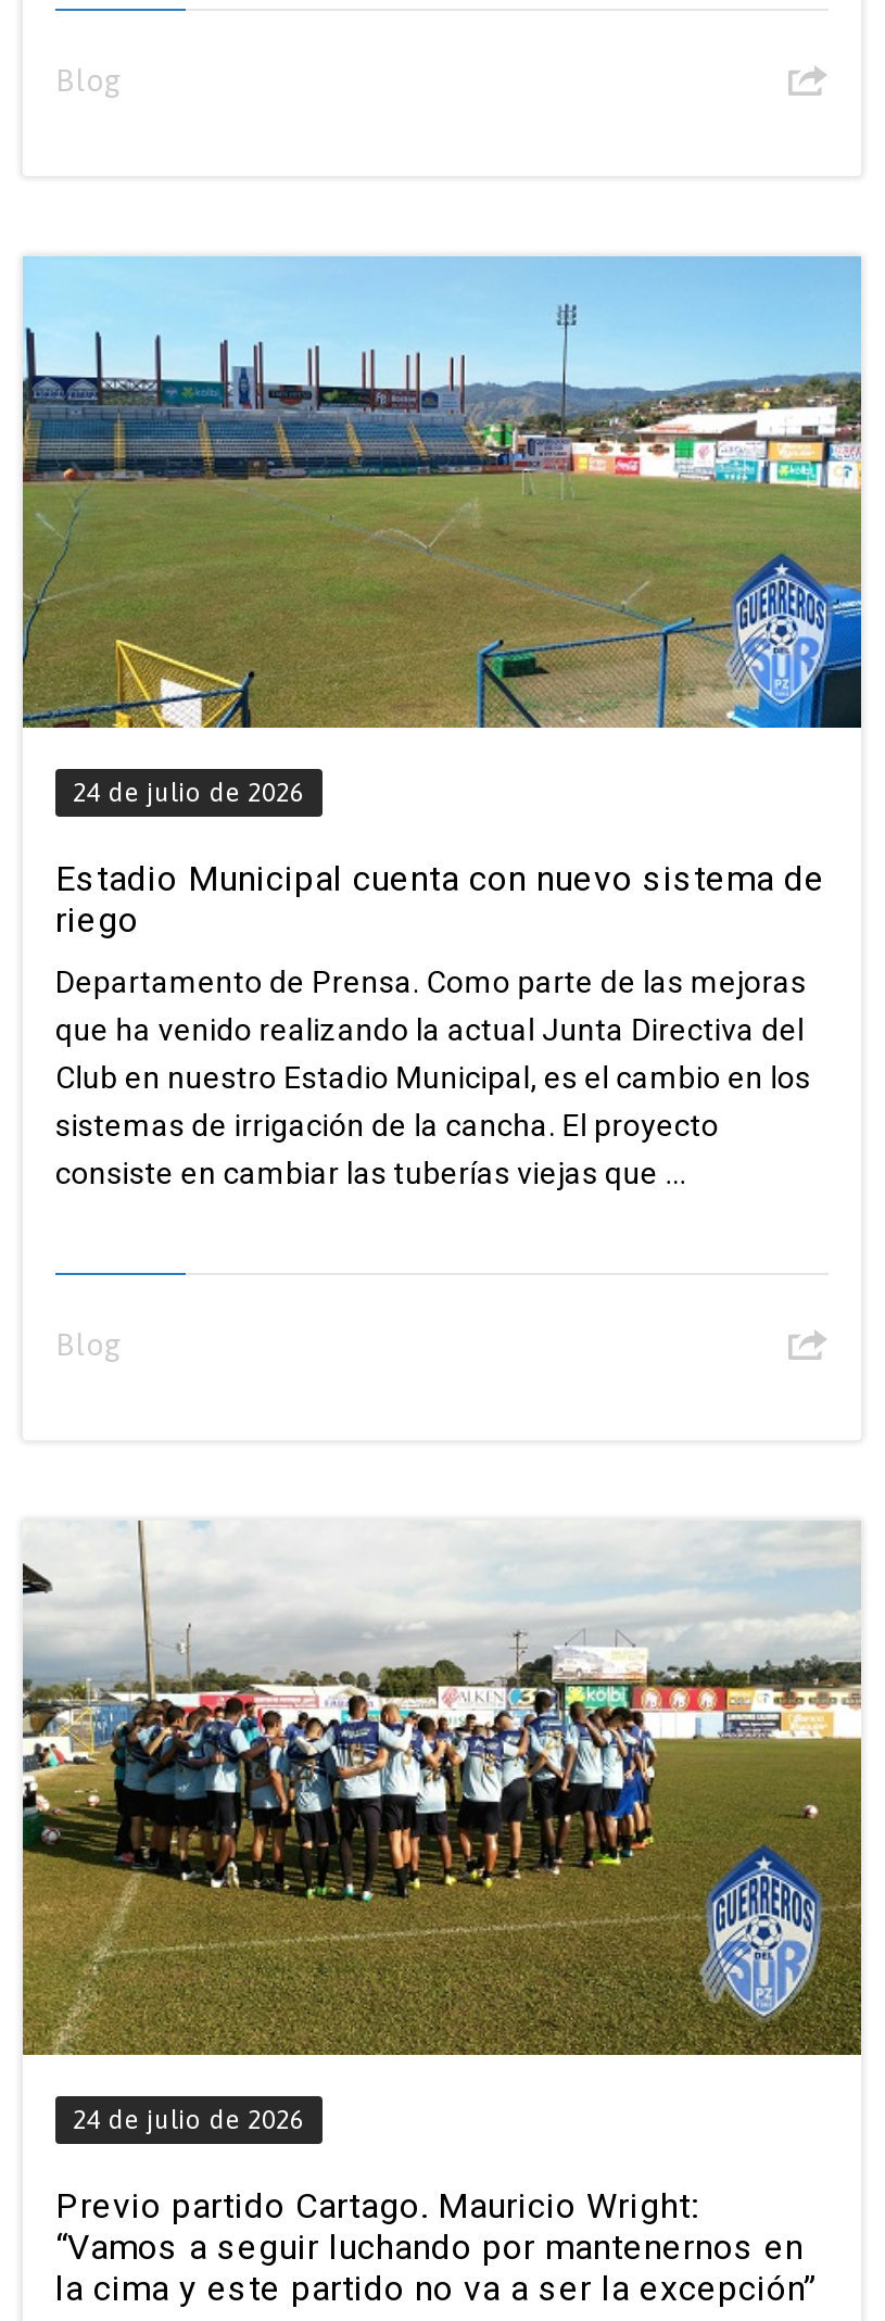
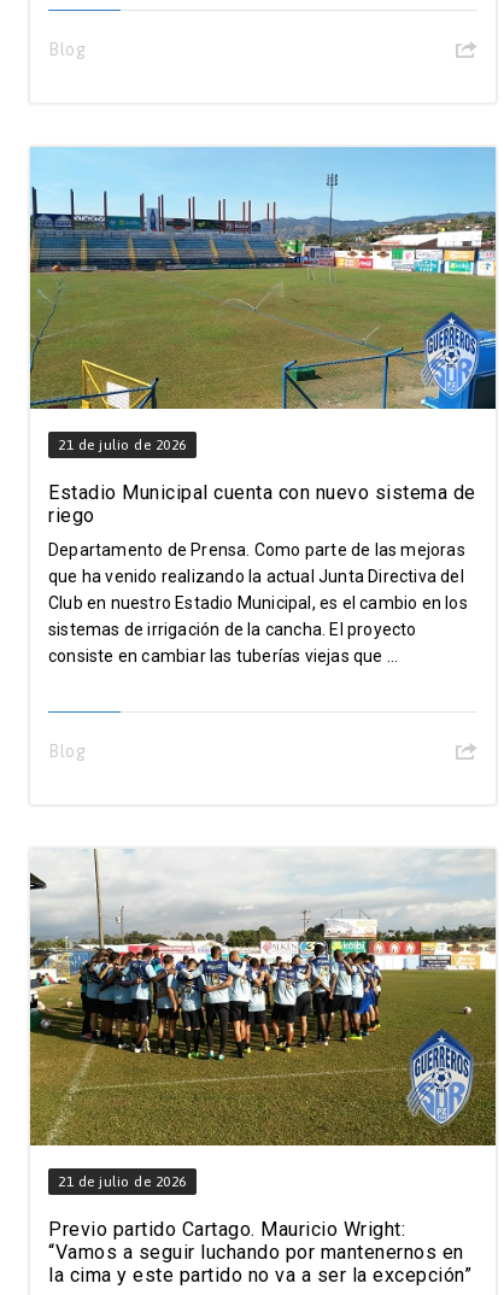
[73,778,304,808] 24 de julio de 2026 -> [58,437,186,453] 21 de julio de 2026
[73,2106,304,2136] 24 de julio de 2026 -> [58,1174,186,1190] 21 de julio de 2026

